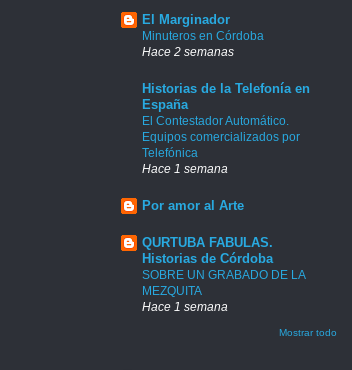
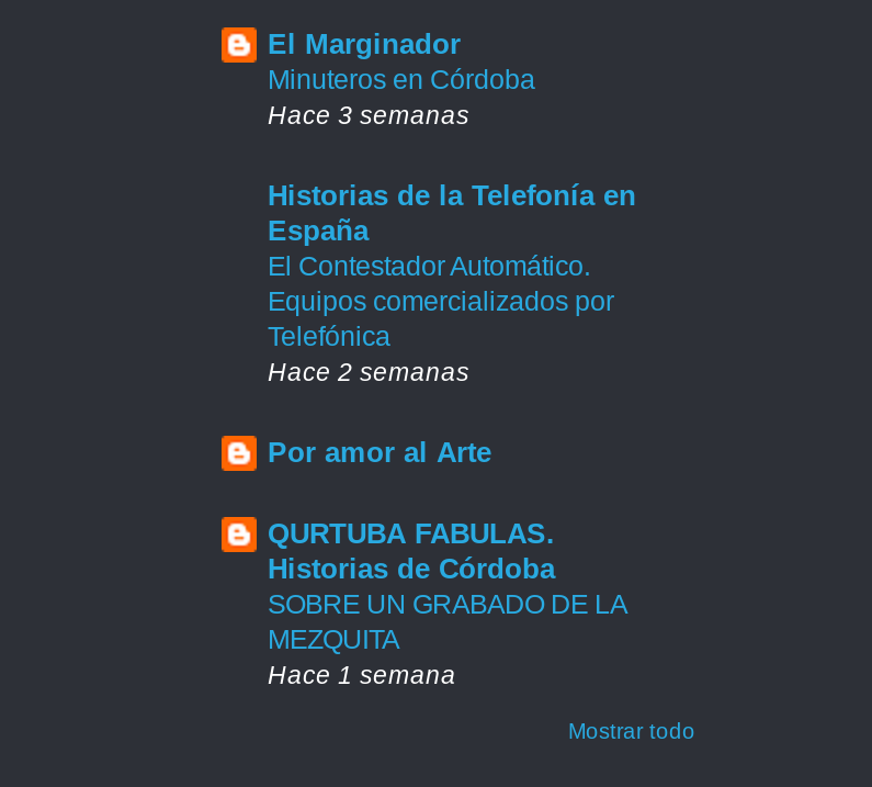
[142,45,234,58] Hace 2 semanas -> [268,99,469,128] Hace 3 semanas
[142,162,228,175] Hace 1 semana -> [268,356,469,384] Hace 2 semanas

